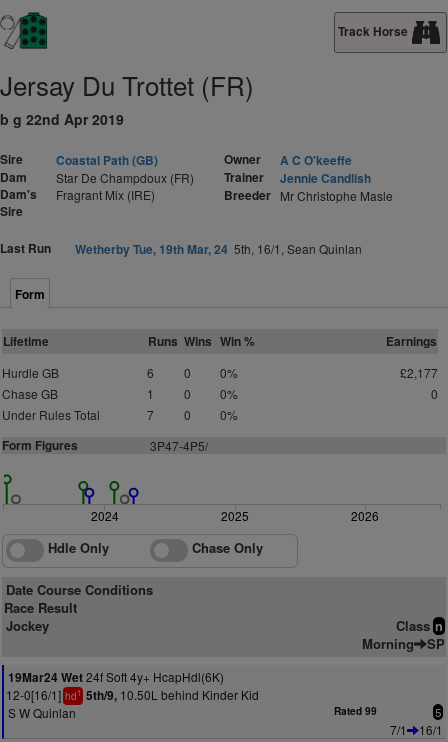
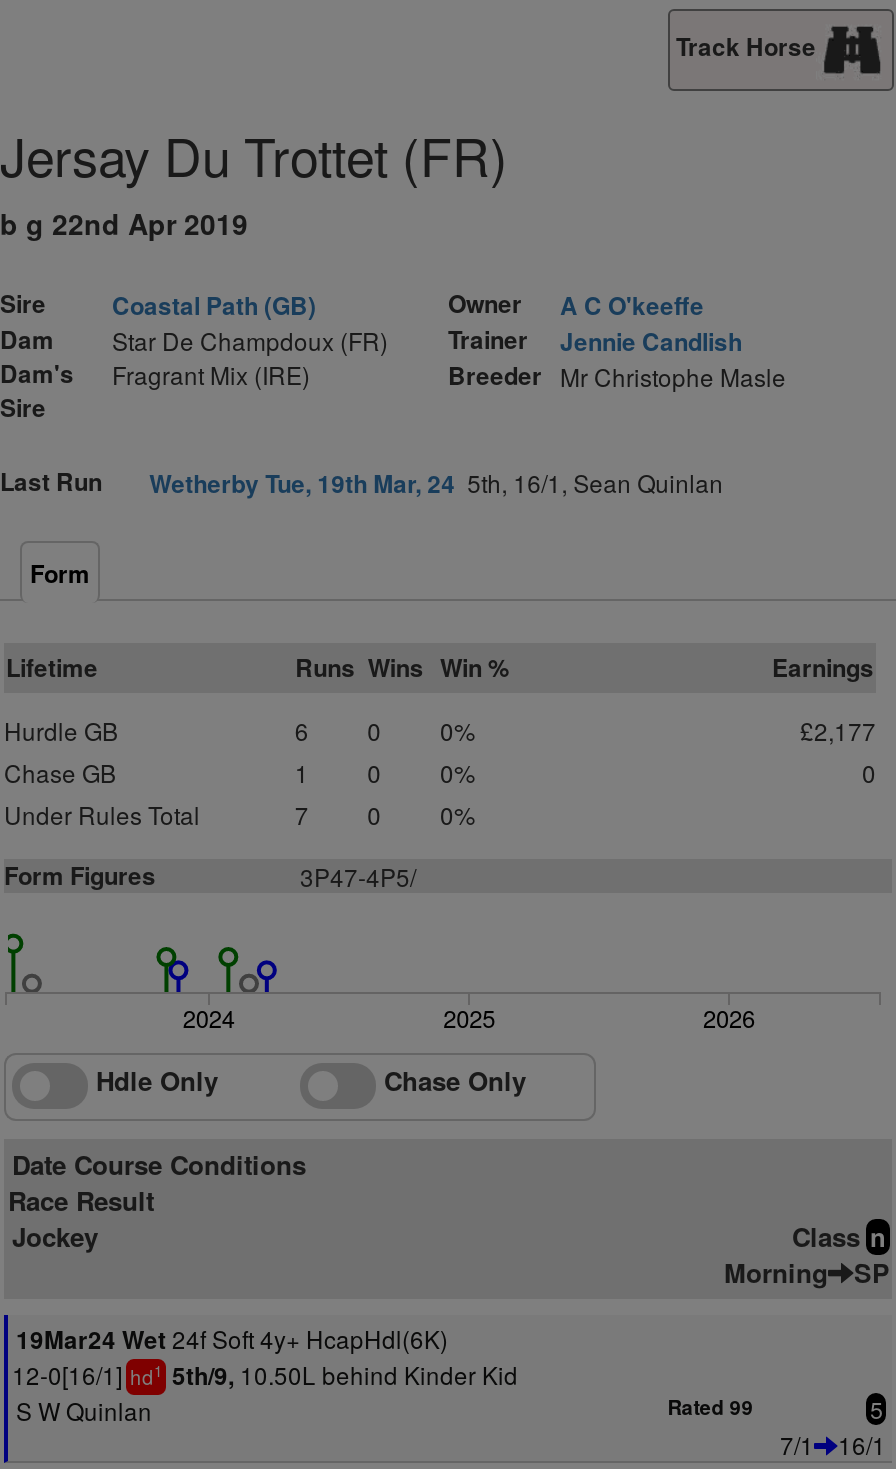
[3,11,48,50] [image] -> none

